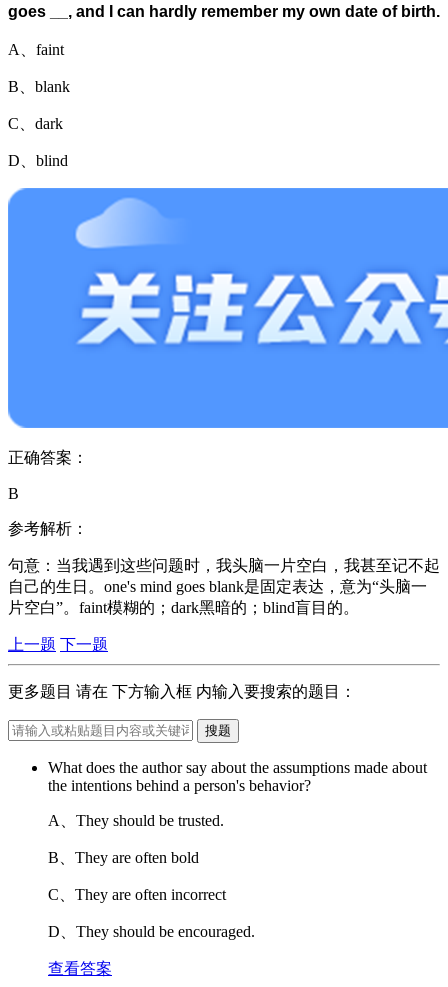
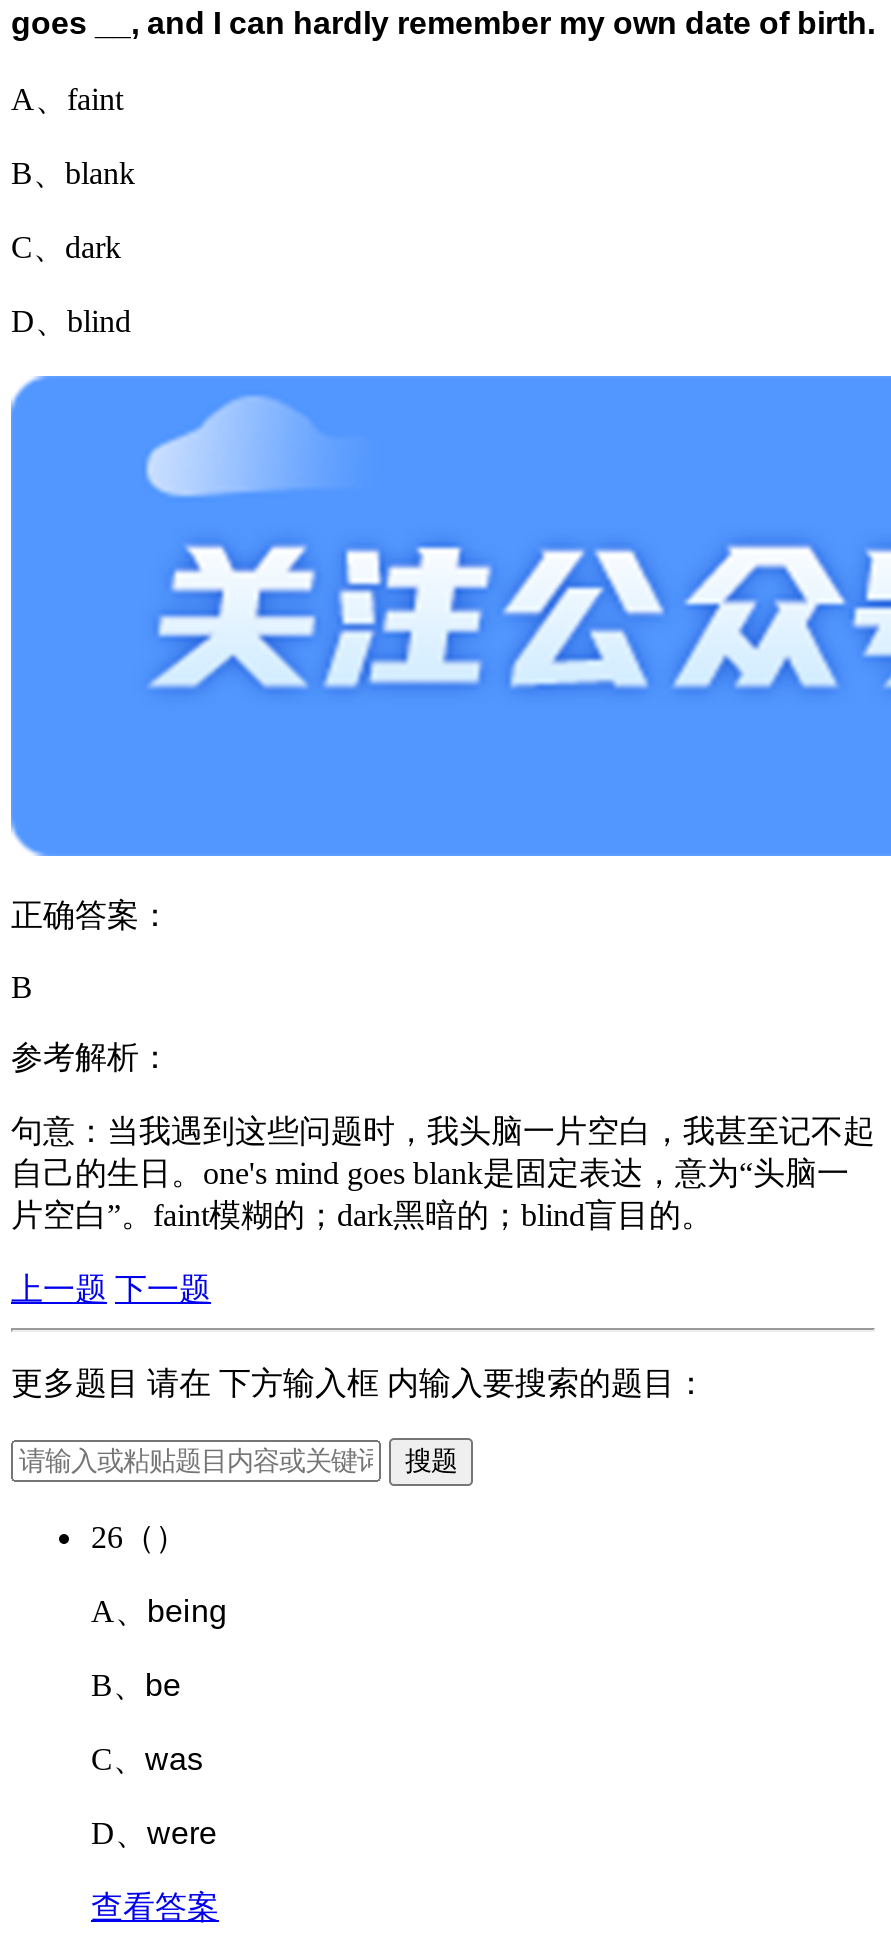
[48,759,427,794] What does the author say about the assumptions made about | the intentions behind a person's behavior? -> [91,1521,187,1555] 26（）
[48,812,224,829] A、They should be trusted. -> [91,1595,227,1629] A、being
[48,849,199,866] B、They are often bold -> [91,1669,181,1703] B、be
[48,886,226,903] C、They are often incorrect -> [91,1743,211,1777] C、was
[48,923,255,940] D、They should be encouraged. -> [91,1817,217,1851] D、were

